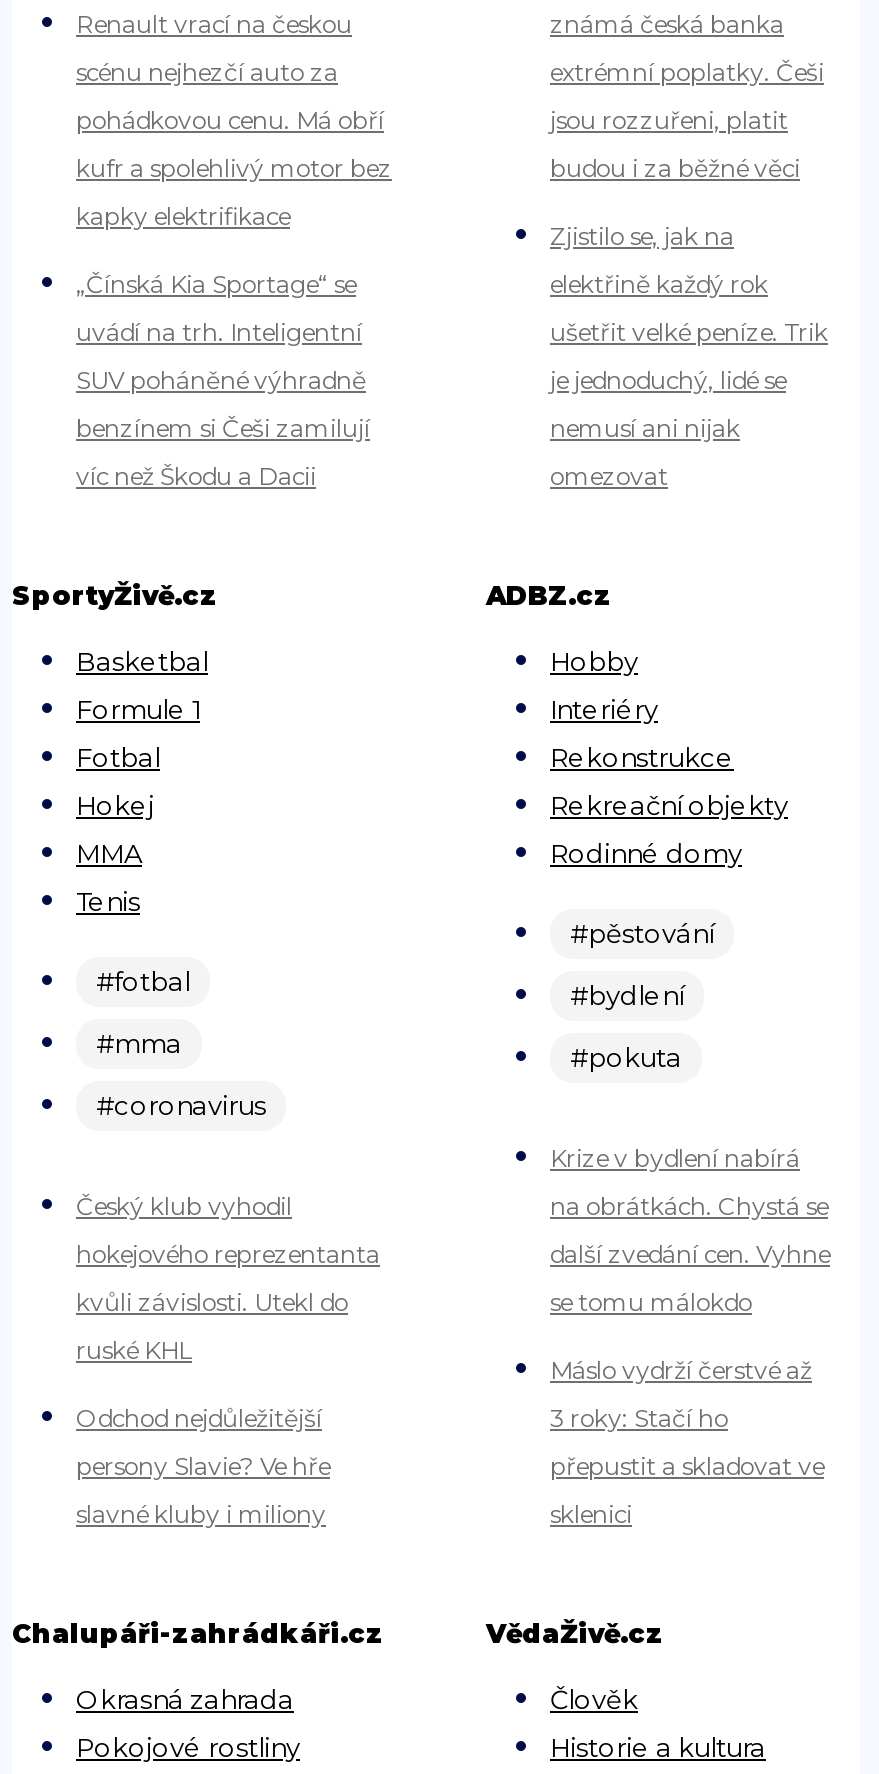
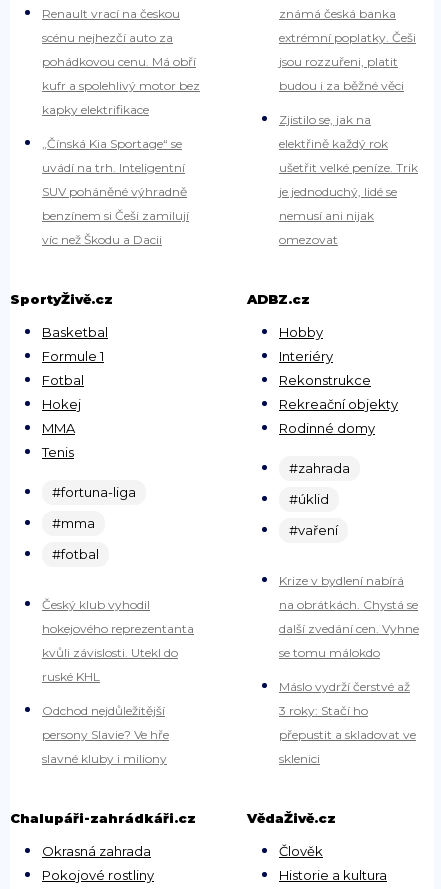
none -> [52,484,136,500] #fortuna-liga
[570,917,714,949] #pěstování -> [289,460,350,476] #zahrada
moved [96,965,190,997] -> [52,546,99,562]: #fotbal
[570,979,684,1011] #bydlení -> [289,491,329,507] #úklid
[570,1041,682,1073] #pokuta -> [289,522,338,538] #vaření
[96,1089,266,1121] #coronavirus -> none

